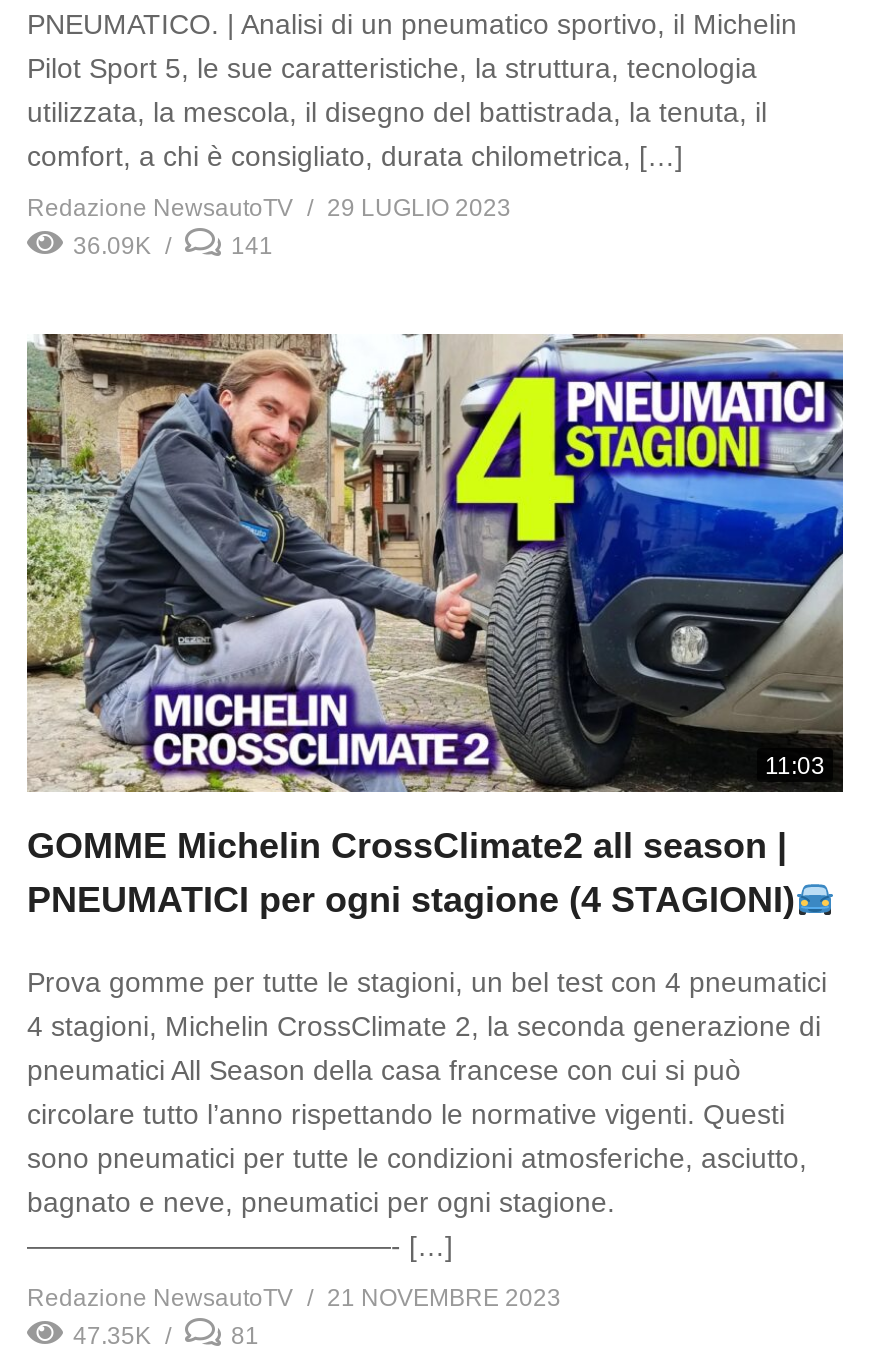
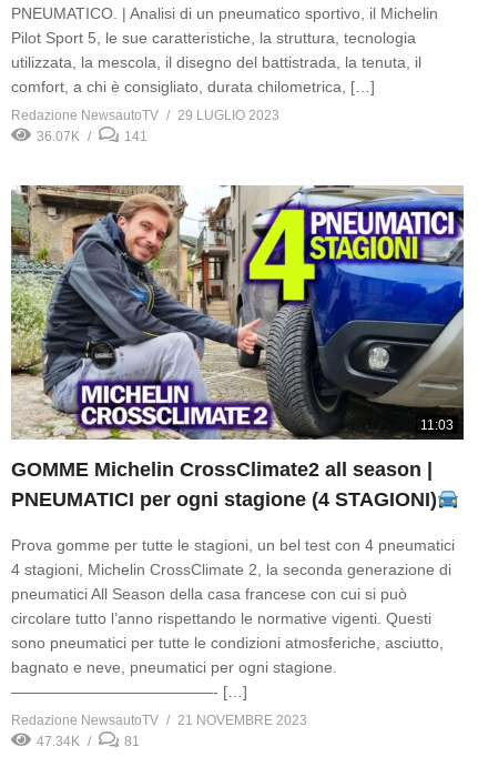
[73,231,151,259] 36.09K -> [37,128,80,144] 36.07K
[73,1322,151,1350] 47.35K -> [37,734,80,749] 47.34K

